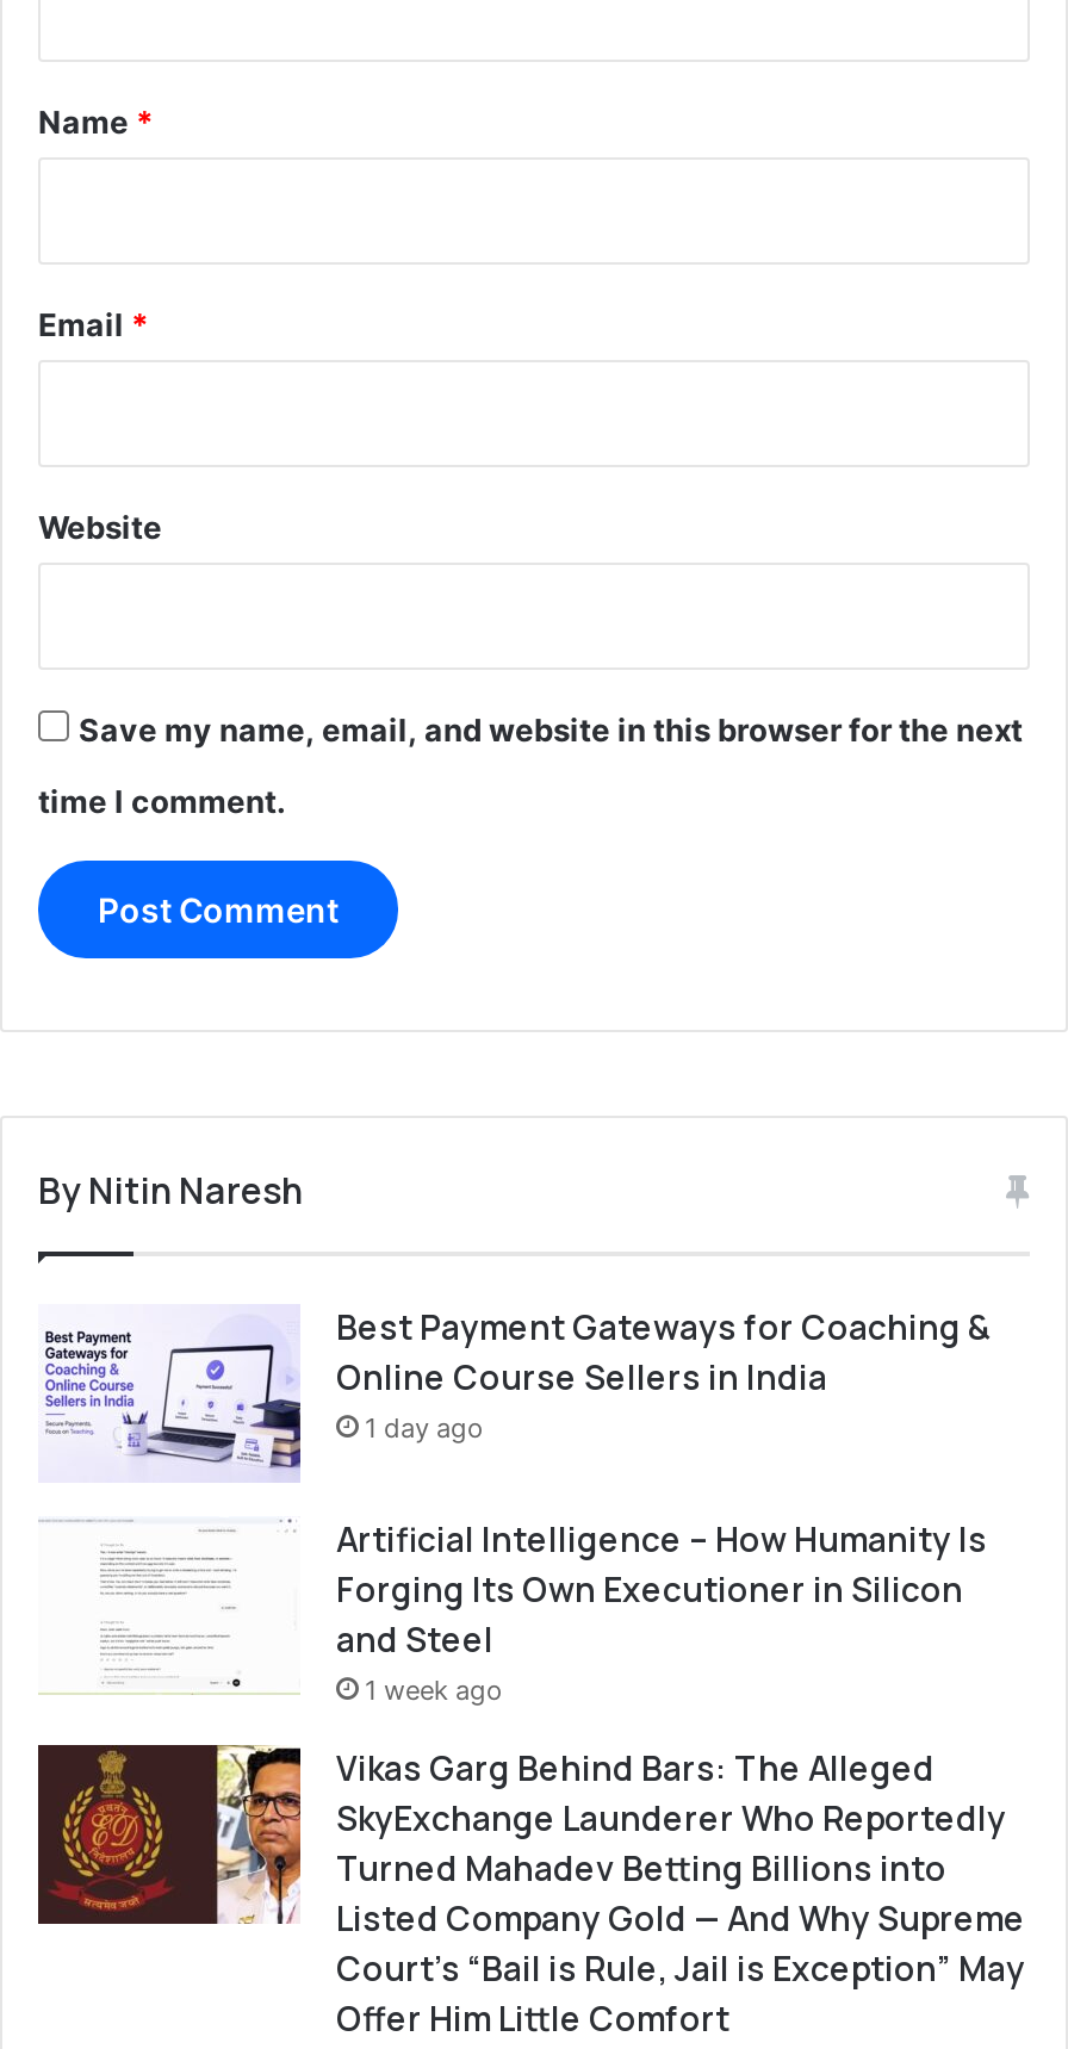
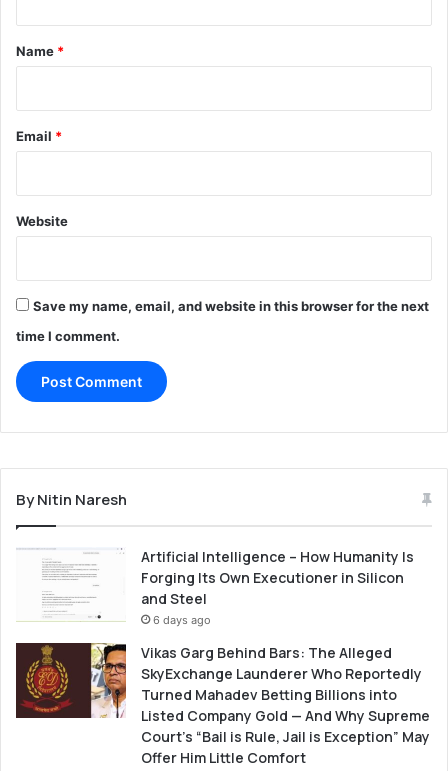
[43,1304,992,1479] [image] | Best Payment Gateways for Coaching & | Online Course Sellers in India | 1 day ago -> none
[365,1673,503,1706] 1 week ago -> [153,613,211,627] 6 days ago

